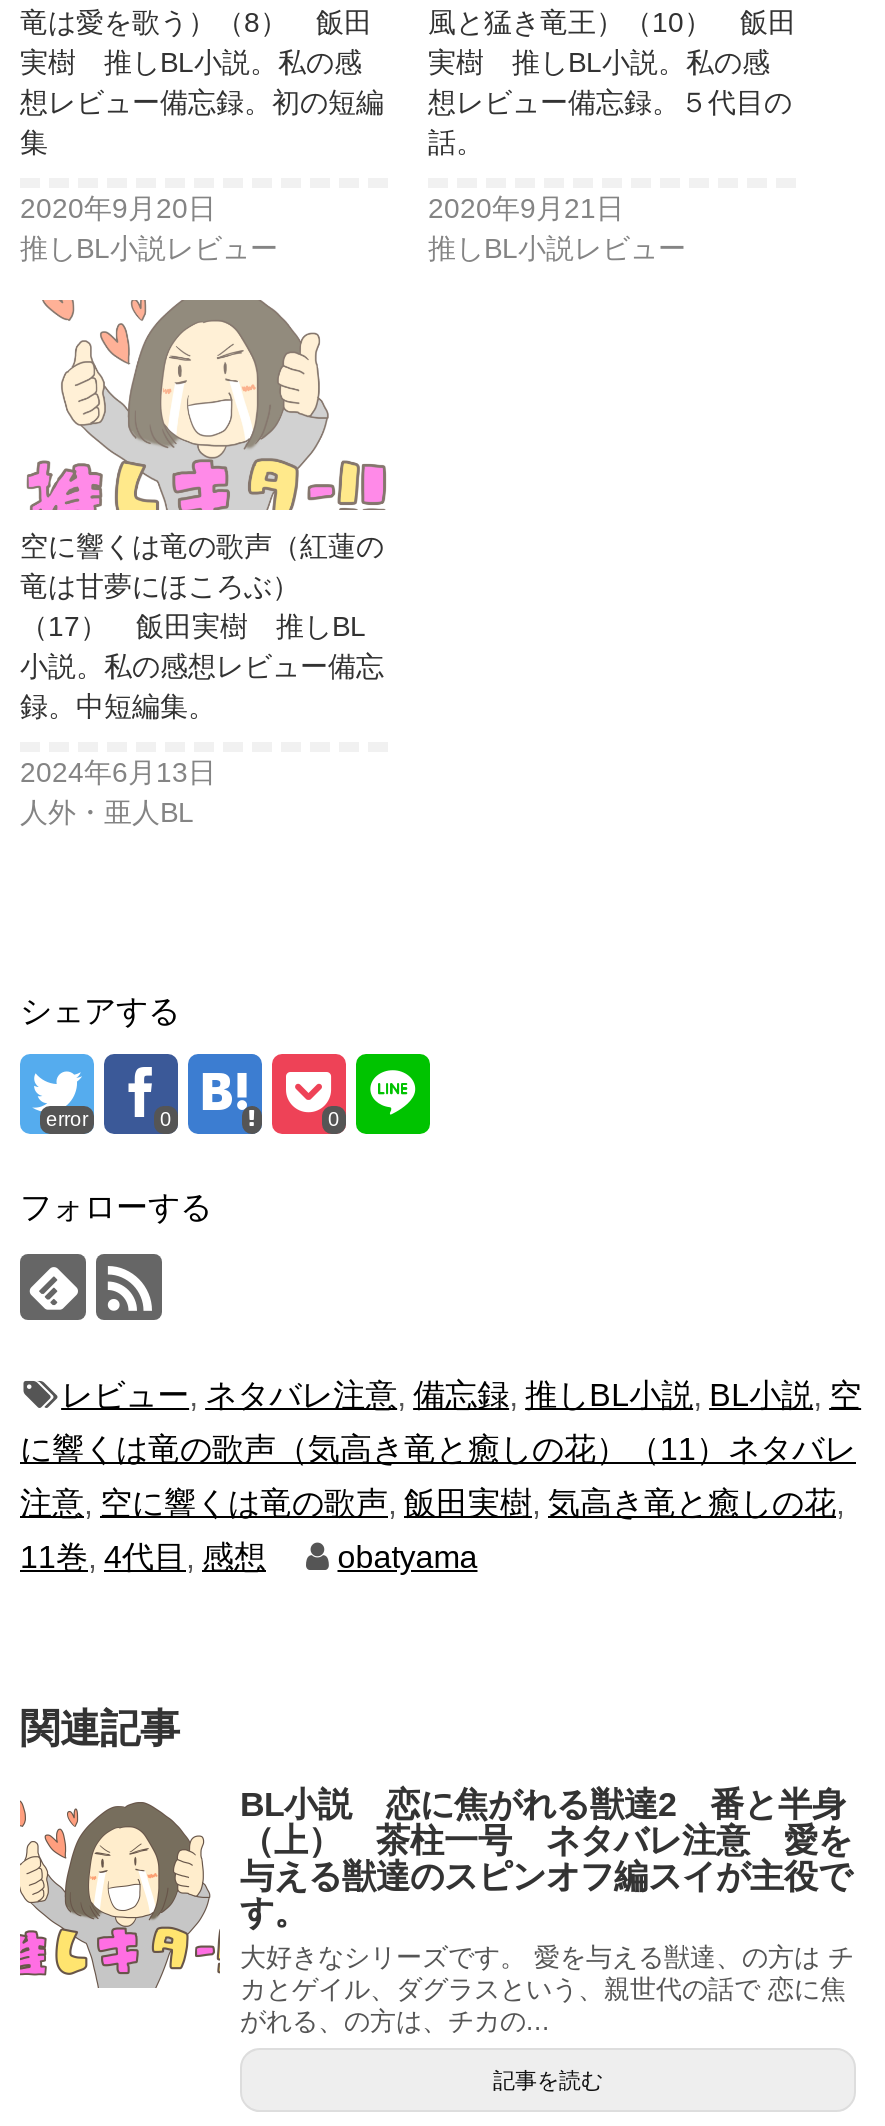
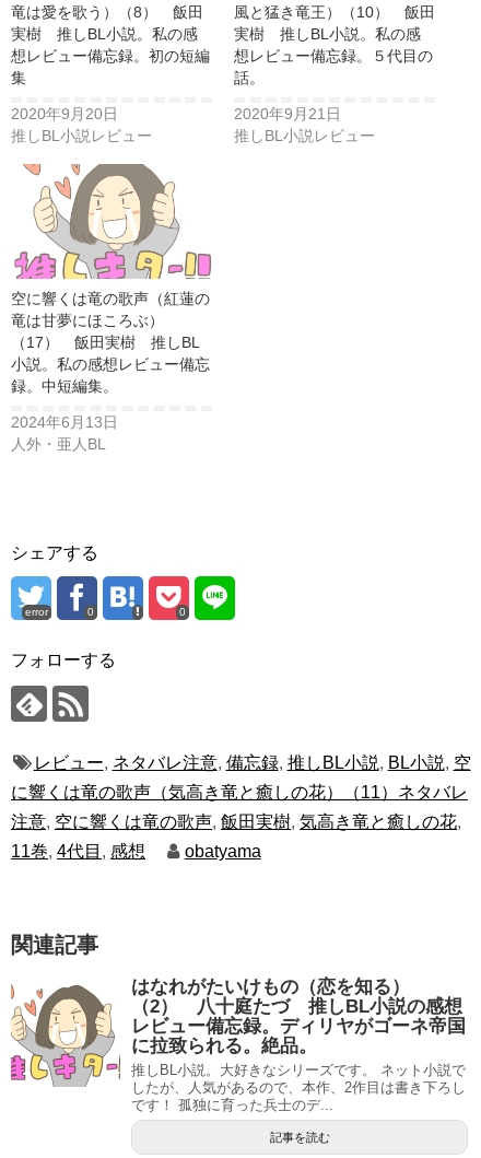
[240,1787,854,2037] BL小説 恋に焦がれる獣達2 番と半身 | （上） 茶柱一号 ネタバレ注意 愛を | 与える獣達のスピンオフ編スイが主役で | す。 | 大好きなシリーズです。 愛を与える獣達、の方は チ | カとゲイル、ダグラスという、親世代の話で 恋に焦 | がれる、の方は、チカの... -> [131,977,466,1113] はなれがたいけもの（恋を知る） | （2） 八十庭たづ 推しBL小説の感想 | レビュー備忘録。ディリヤがゴーネ帝国 | に拉致られる。絶品。 | 推しBL小説。大好きなシリーズです。 ネット小説で | したが、人気があるので、本作、2作目は書き下ろし | です！ 孤独に育った兵士のデ...

